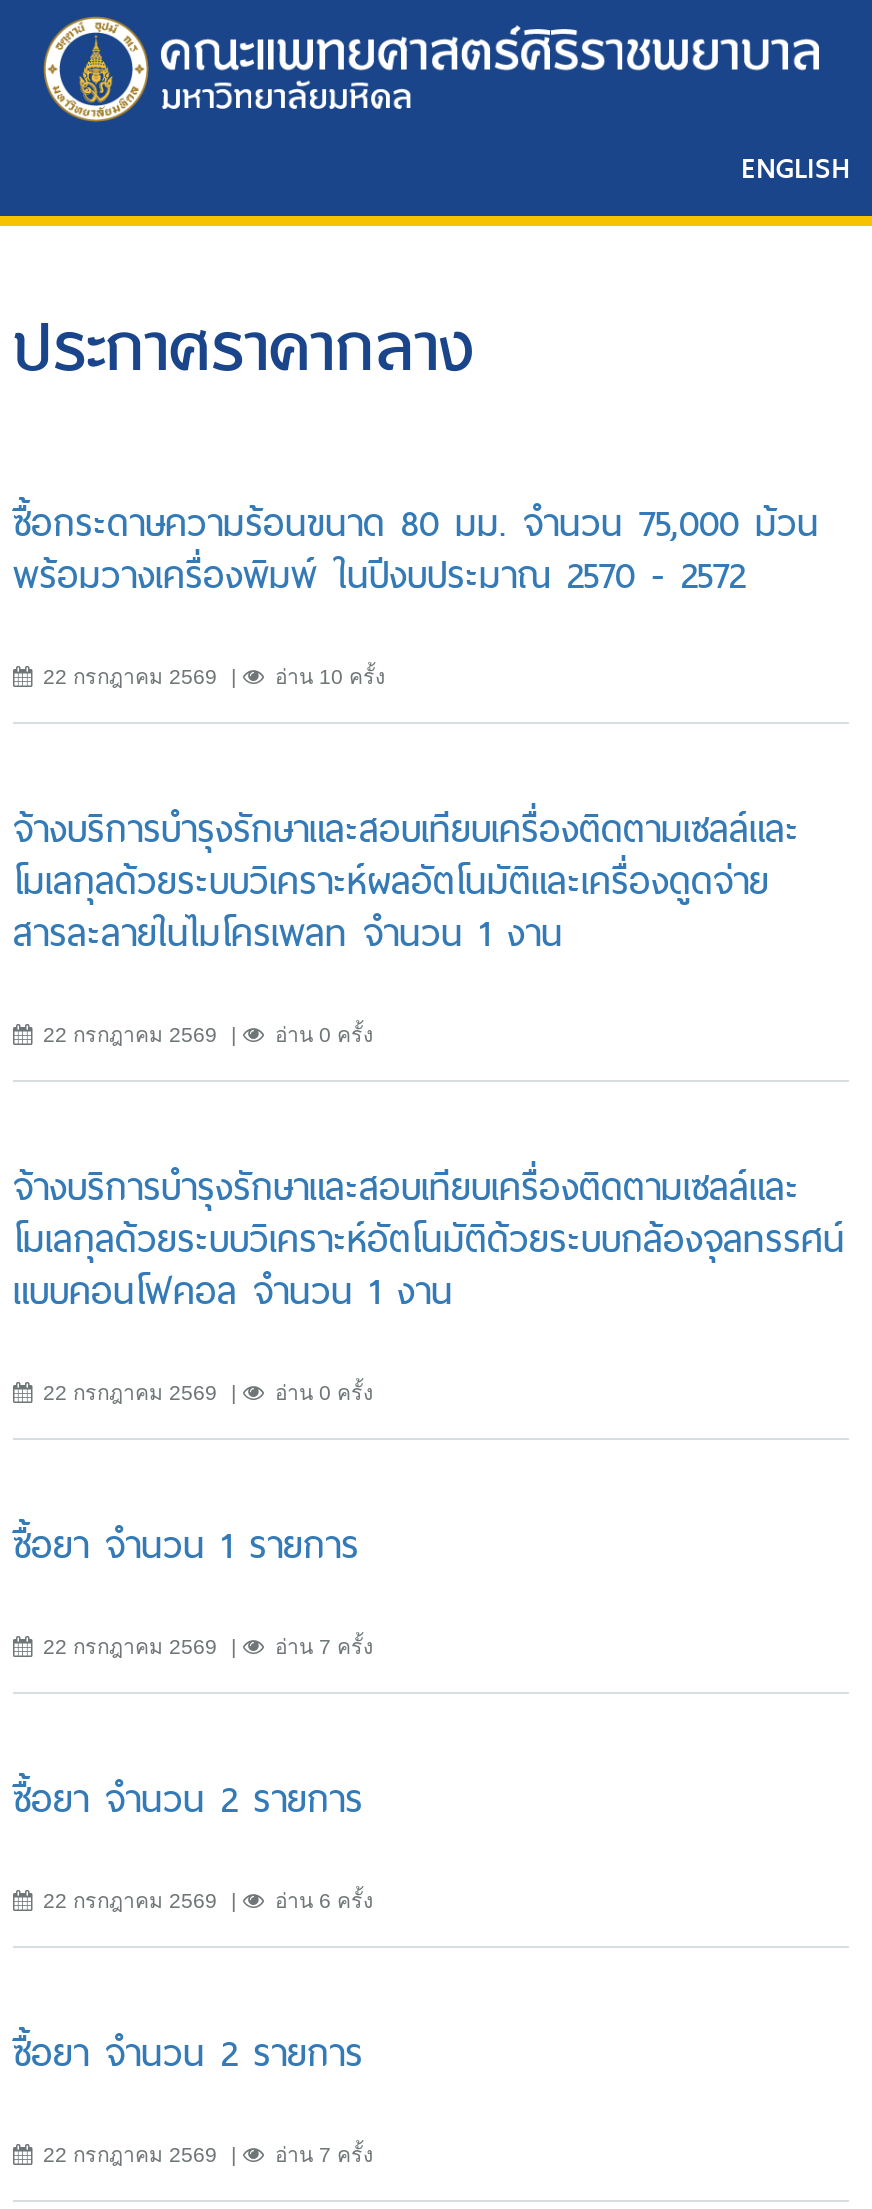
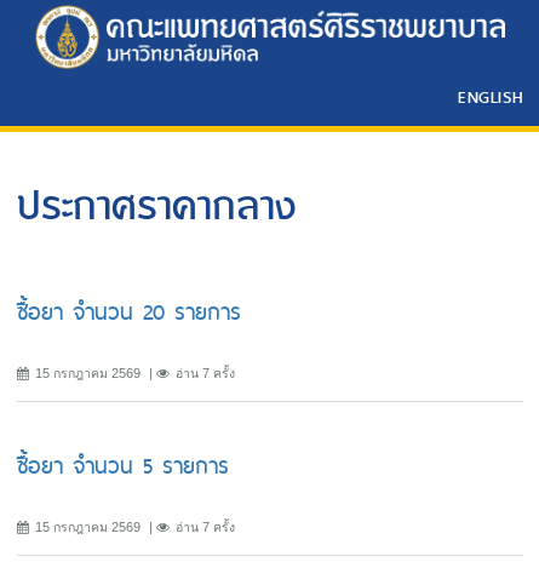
[13,492,845,1658] ซื้อกระดาษความร้อนขนาด 80 มม. จำนวน 75,000 ม้วน | พร้อมวางเครื่องพิมพ์ ในปีงบประมาณ 2570 - 2572 | 22 กรกฎาคม 2569 | อ่าน 10 ครั้ง | จ้างบริการบำรุงรักษาและสอบเทียบเครื่องติดตามเซลล์และ | โมเลกุลด้วยระบบวิเคราะห์ผลอัตโนมัติและเครื่องดูดจ่าย | สารละลายในไมโครเพลท จำนวน 1 งาน | 22 กรกฎาคม 2569 | อ่าน 0 ครั้ง | จ้างบริการบำรุงรักษาและสอบเทียบเครื่องติดตามเซลล์และ | โมเลกุลด้วยระบบวิเคราะห์อัตโนมัติด้วยระบบกล้องจุลทรรศน์ | แบบคอนโฟคอล จำนวน 1 งาน | 22 กรกฎาคม 2569 | อ่าน 0 ครั้ง | ซื้อยา จำนวน 1 รายการ | 22 กรกฎาคม 2569 -> [17,293,241,380] ซื้อยา จำนวน 20 รายการ | 15 กรกฎาคม 2569
[13,1768,373,2166] ซื้อยา จำนวน 2 รายการ | 22 กรกฎาคม 2569 | อ่าน 6 ครั้ง | ซื้อยา จำนวน 2 รายการ | 22 กรกฎาคม 2569 -> [17,447,229,534] ซื้อยา จำนวน 5 รายการ | 15 กรกฎาคม 2569

